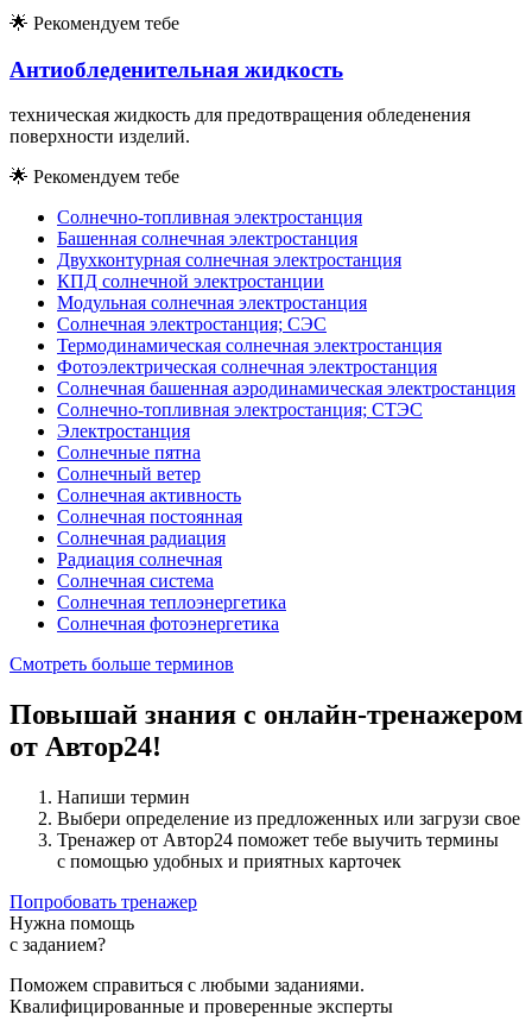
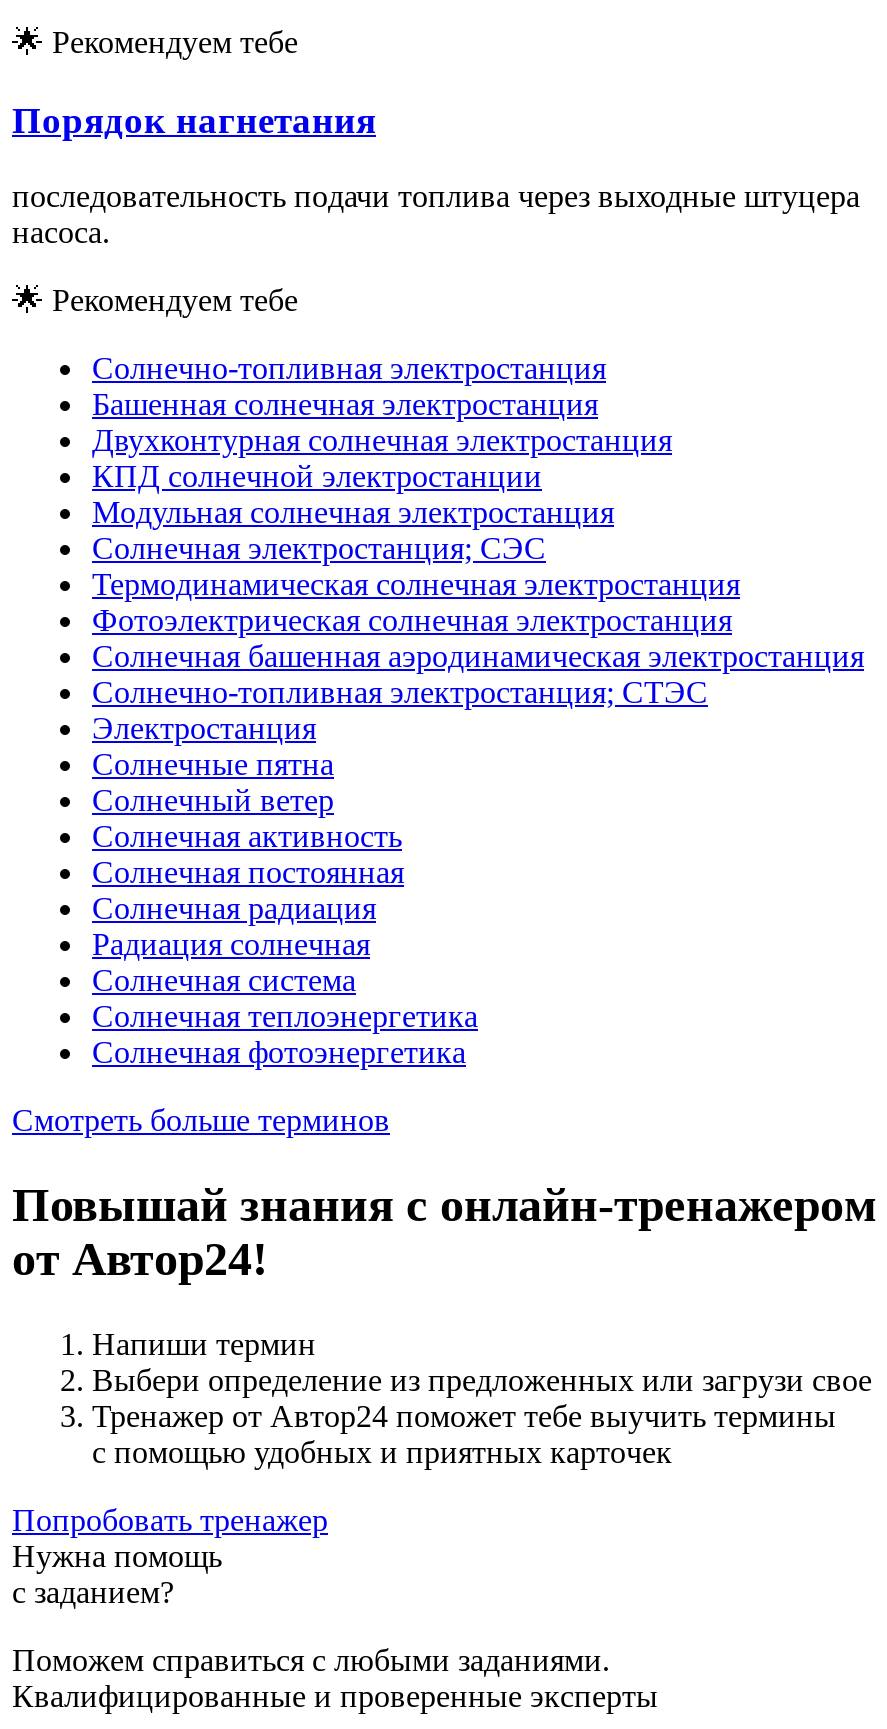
[9,57,343,82] Антиобледенительная жидкость -> [12,98,376,140] Порядок нагнетания
[9,105,470,147] техническая жидкость для предотвращения обледенения | поверхности изделий. -> [12,180,860,250] последовательность подачи топлива через выходные штуцера | насоса.

